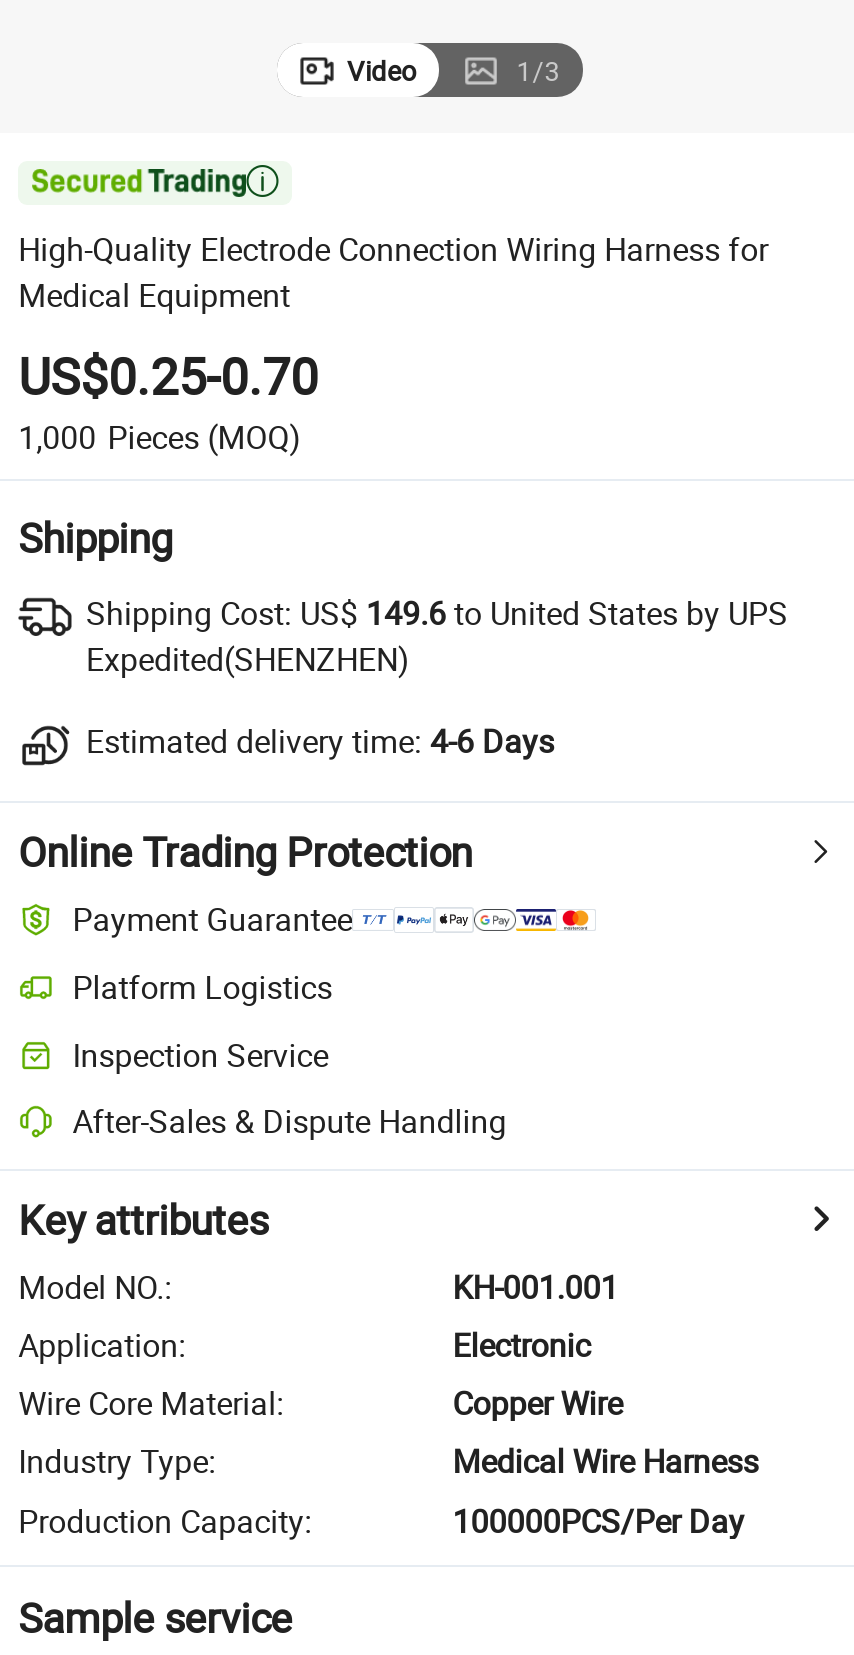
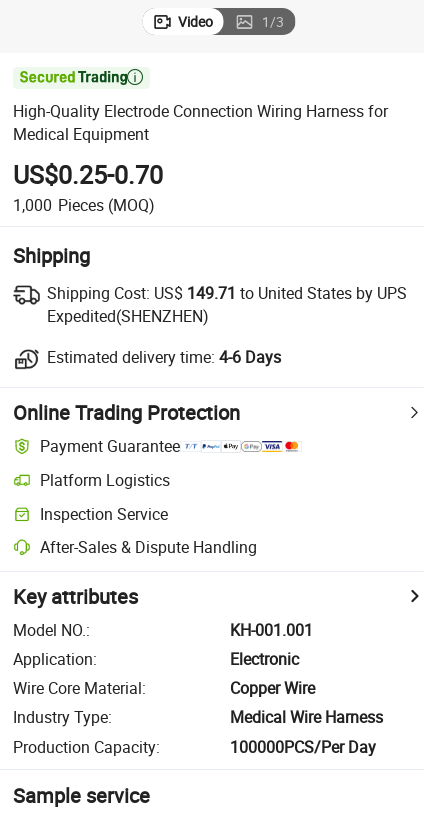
[86,591,788,635] Shipping Cost: US$149.6 to United States by UPS -> [47,282,407,304] Shipping Cost: US$149.71 to United States by UPS

